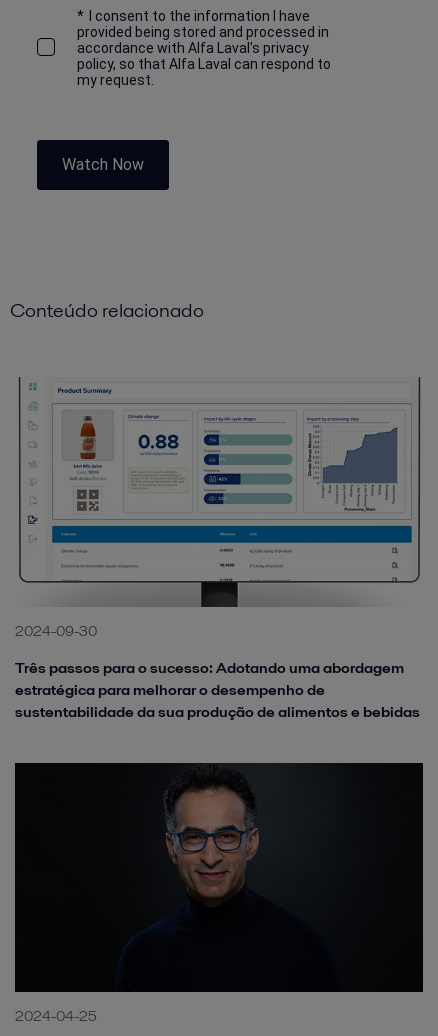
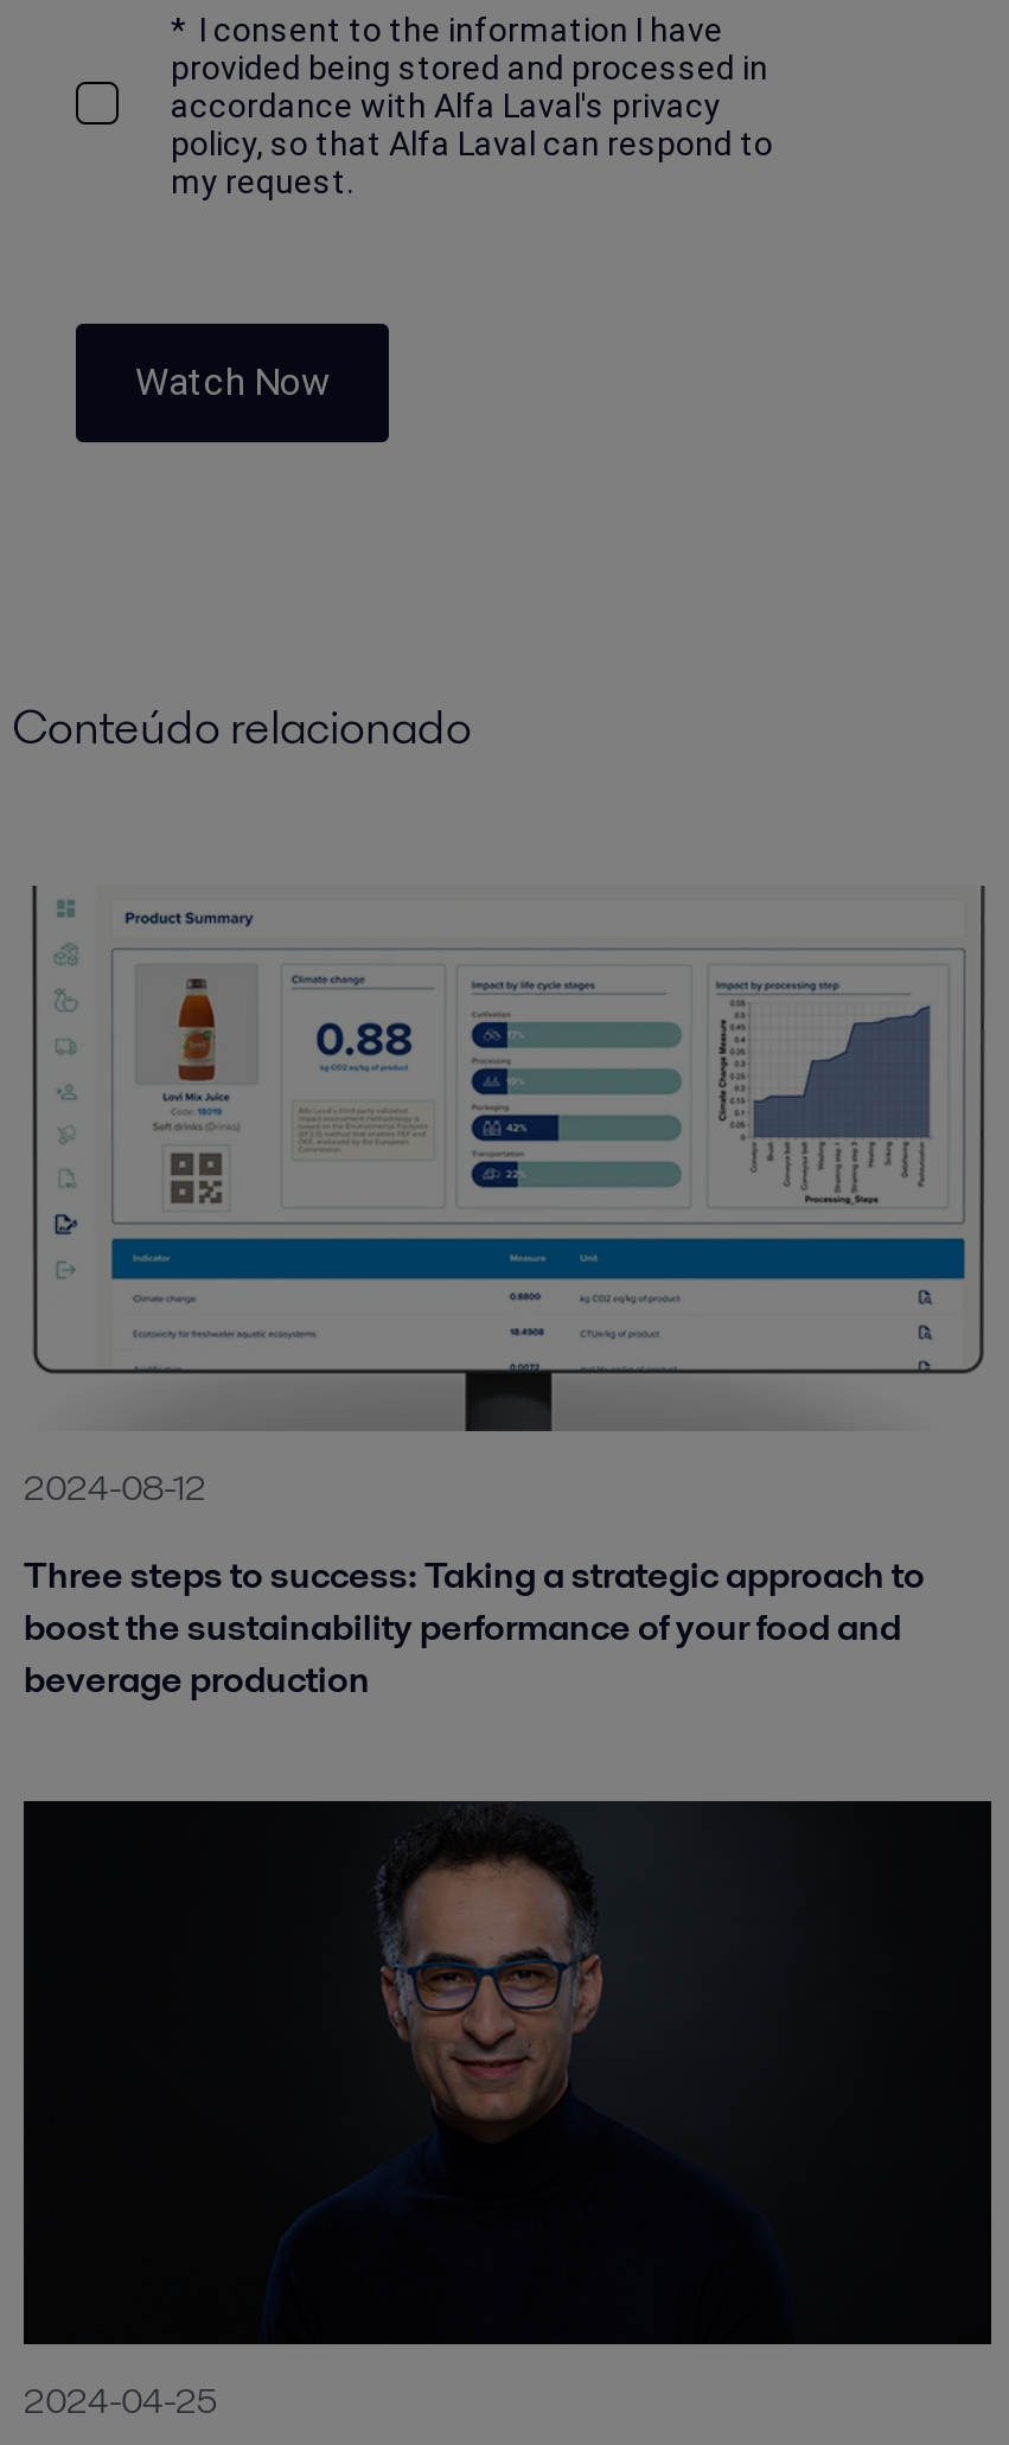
[15,621,97,641] 2024-09-30 -> [24,1464,206,1511] 2024-08-12
[15,657,420,722] Três passos para o sucesso: Adotando uma abordagem | estratégica para melhorar o desempenho de | sustentabilidade da sua produção de alimentos e bebidas -> [24,1549,925,1703] Three steps to success: Taking a strategic approach to | boost the sustainability performance of your food and | beverage production

